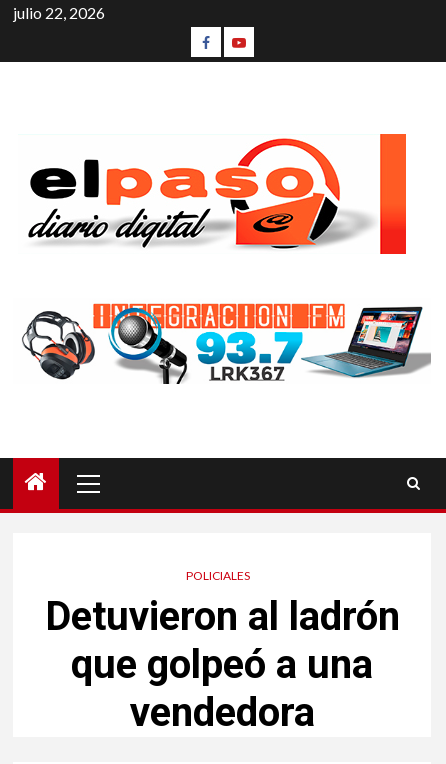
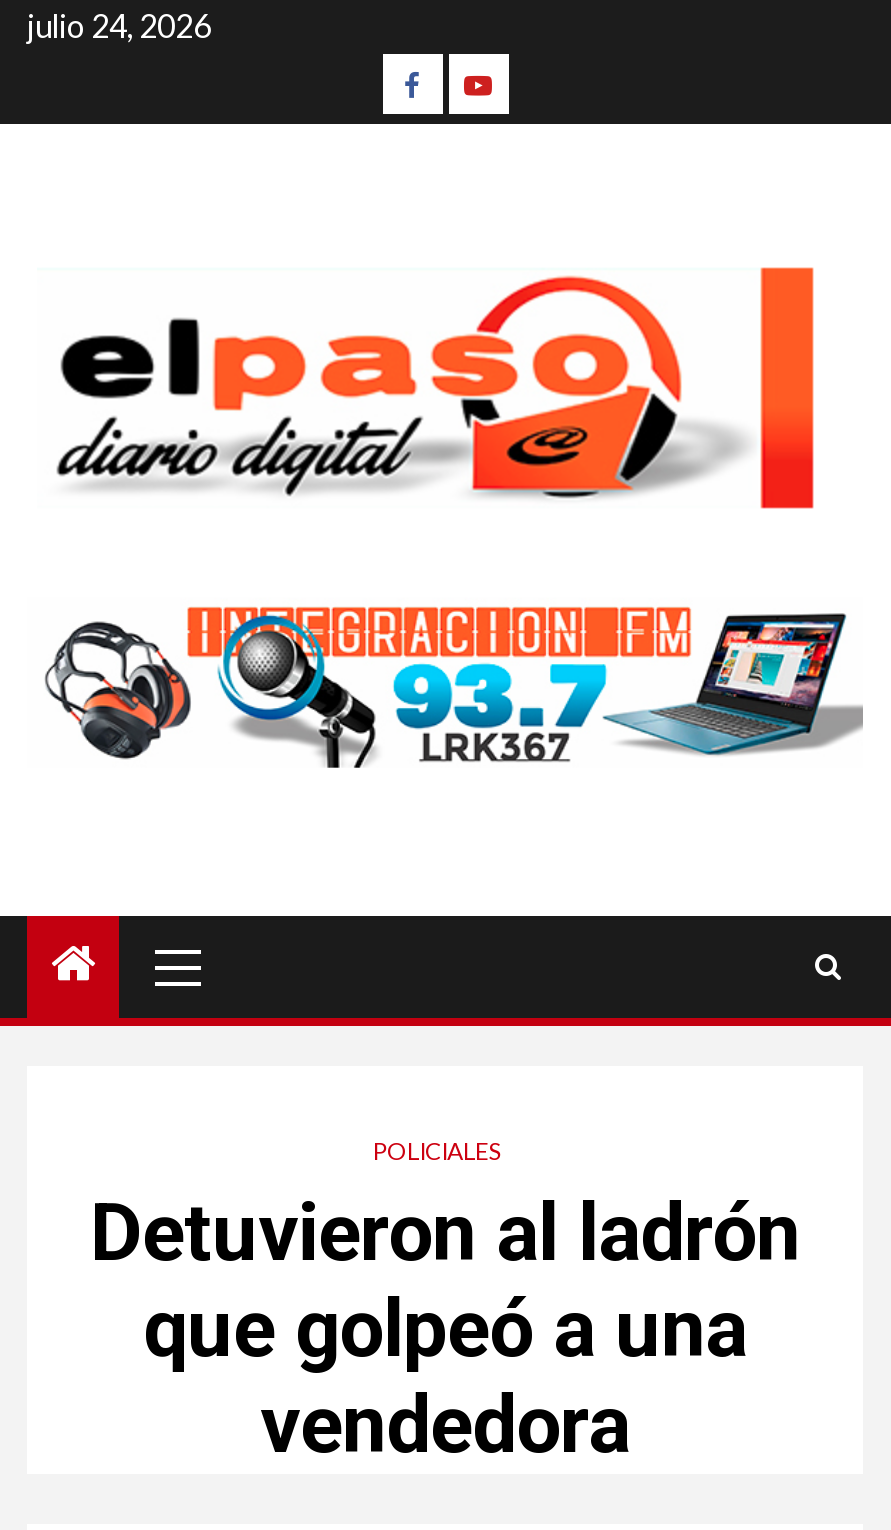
[13,3,105,22] julio 22, 2026 -> [27,6,211,44] julio 24, 2026

